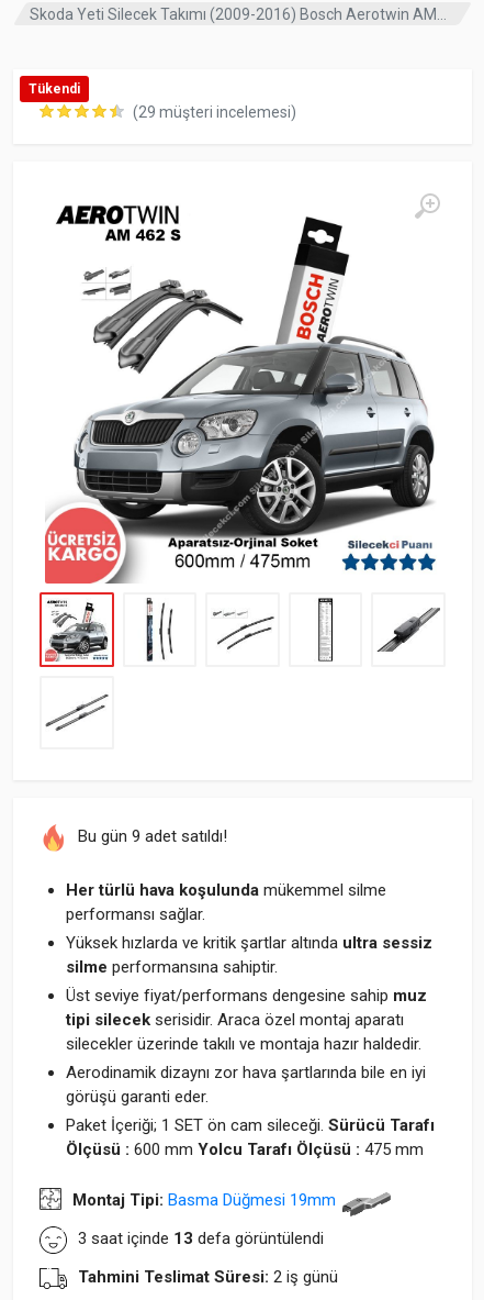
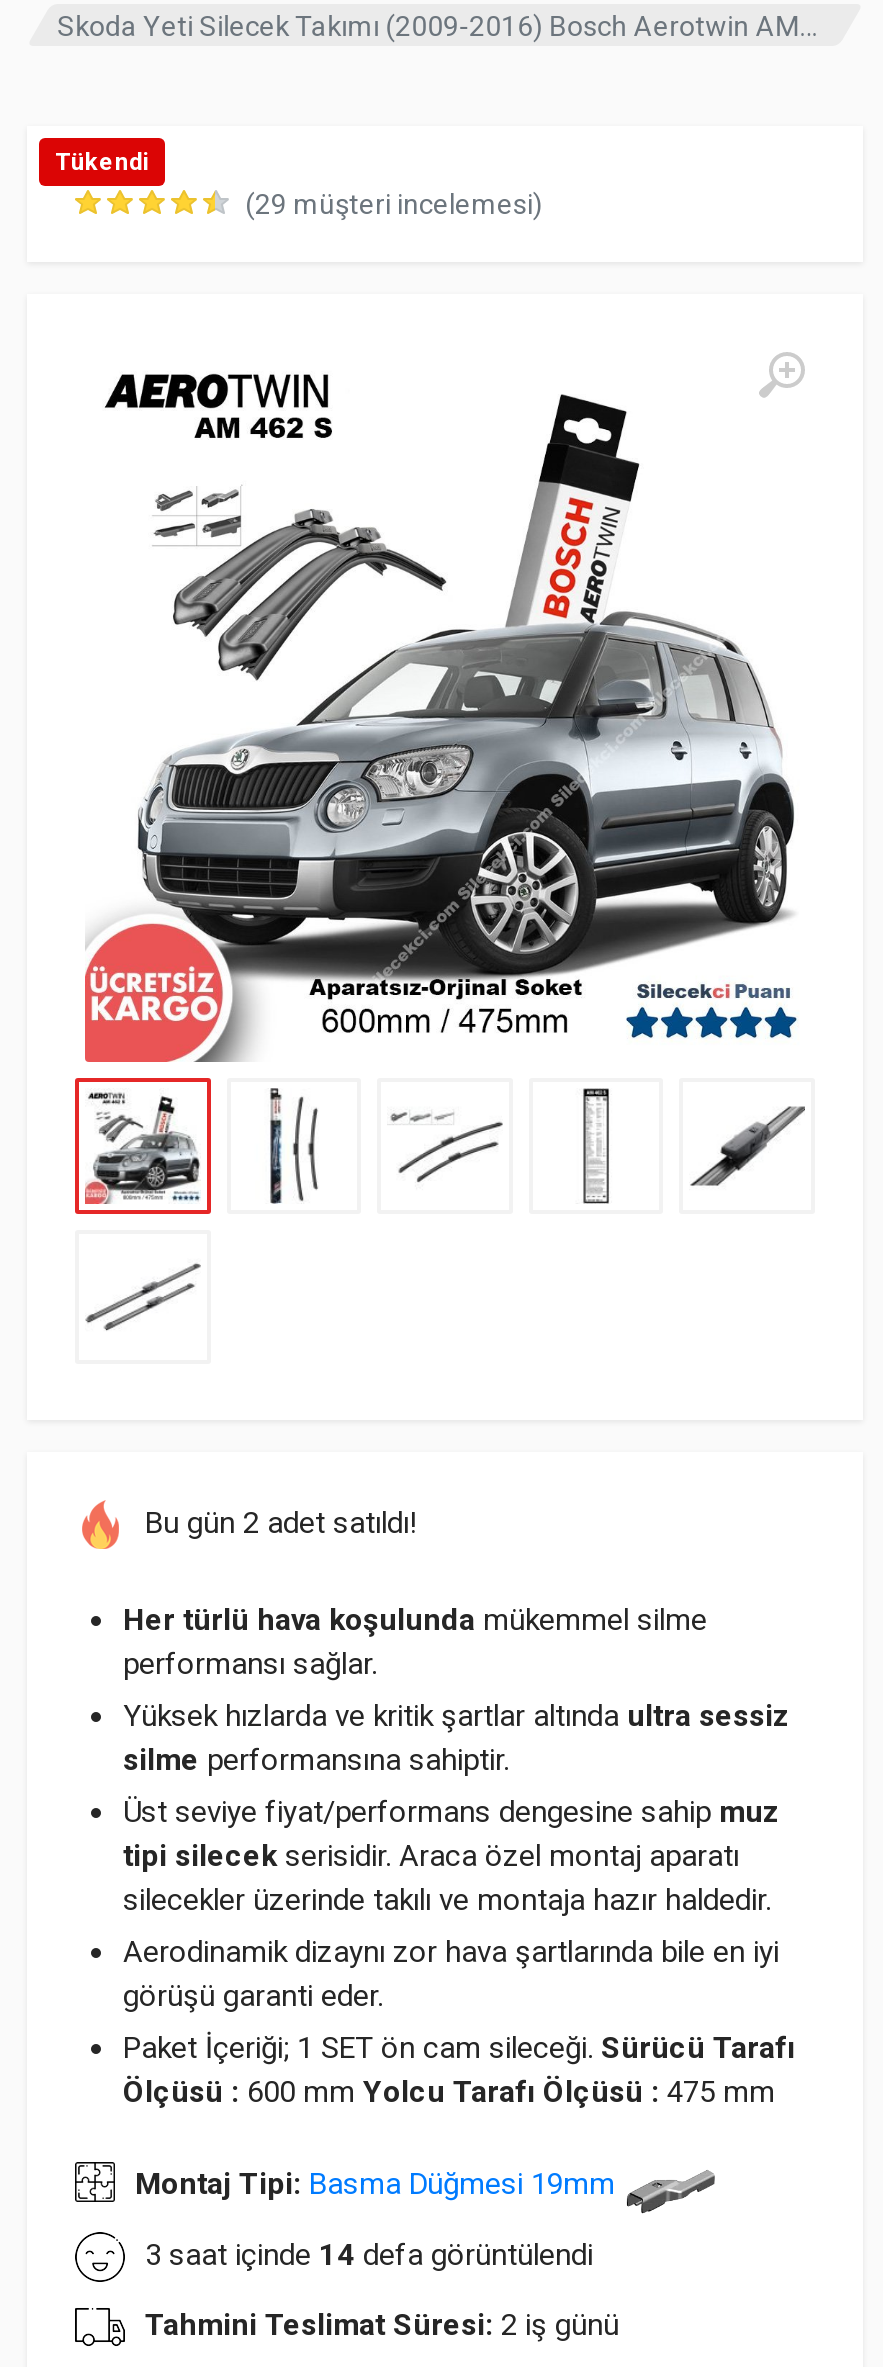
[78,827,227,847] Bu gün 9 adet satıldı! -> [145,1505,417,1541] Bu gün 2 adet satıldı!
[78,1229,324,1249] 3 saat içinde 13 defa görüntülendi -> [145,2237,593,2273] 3 saat içinde 14 defa görüntülendi

